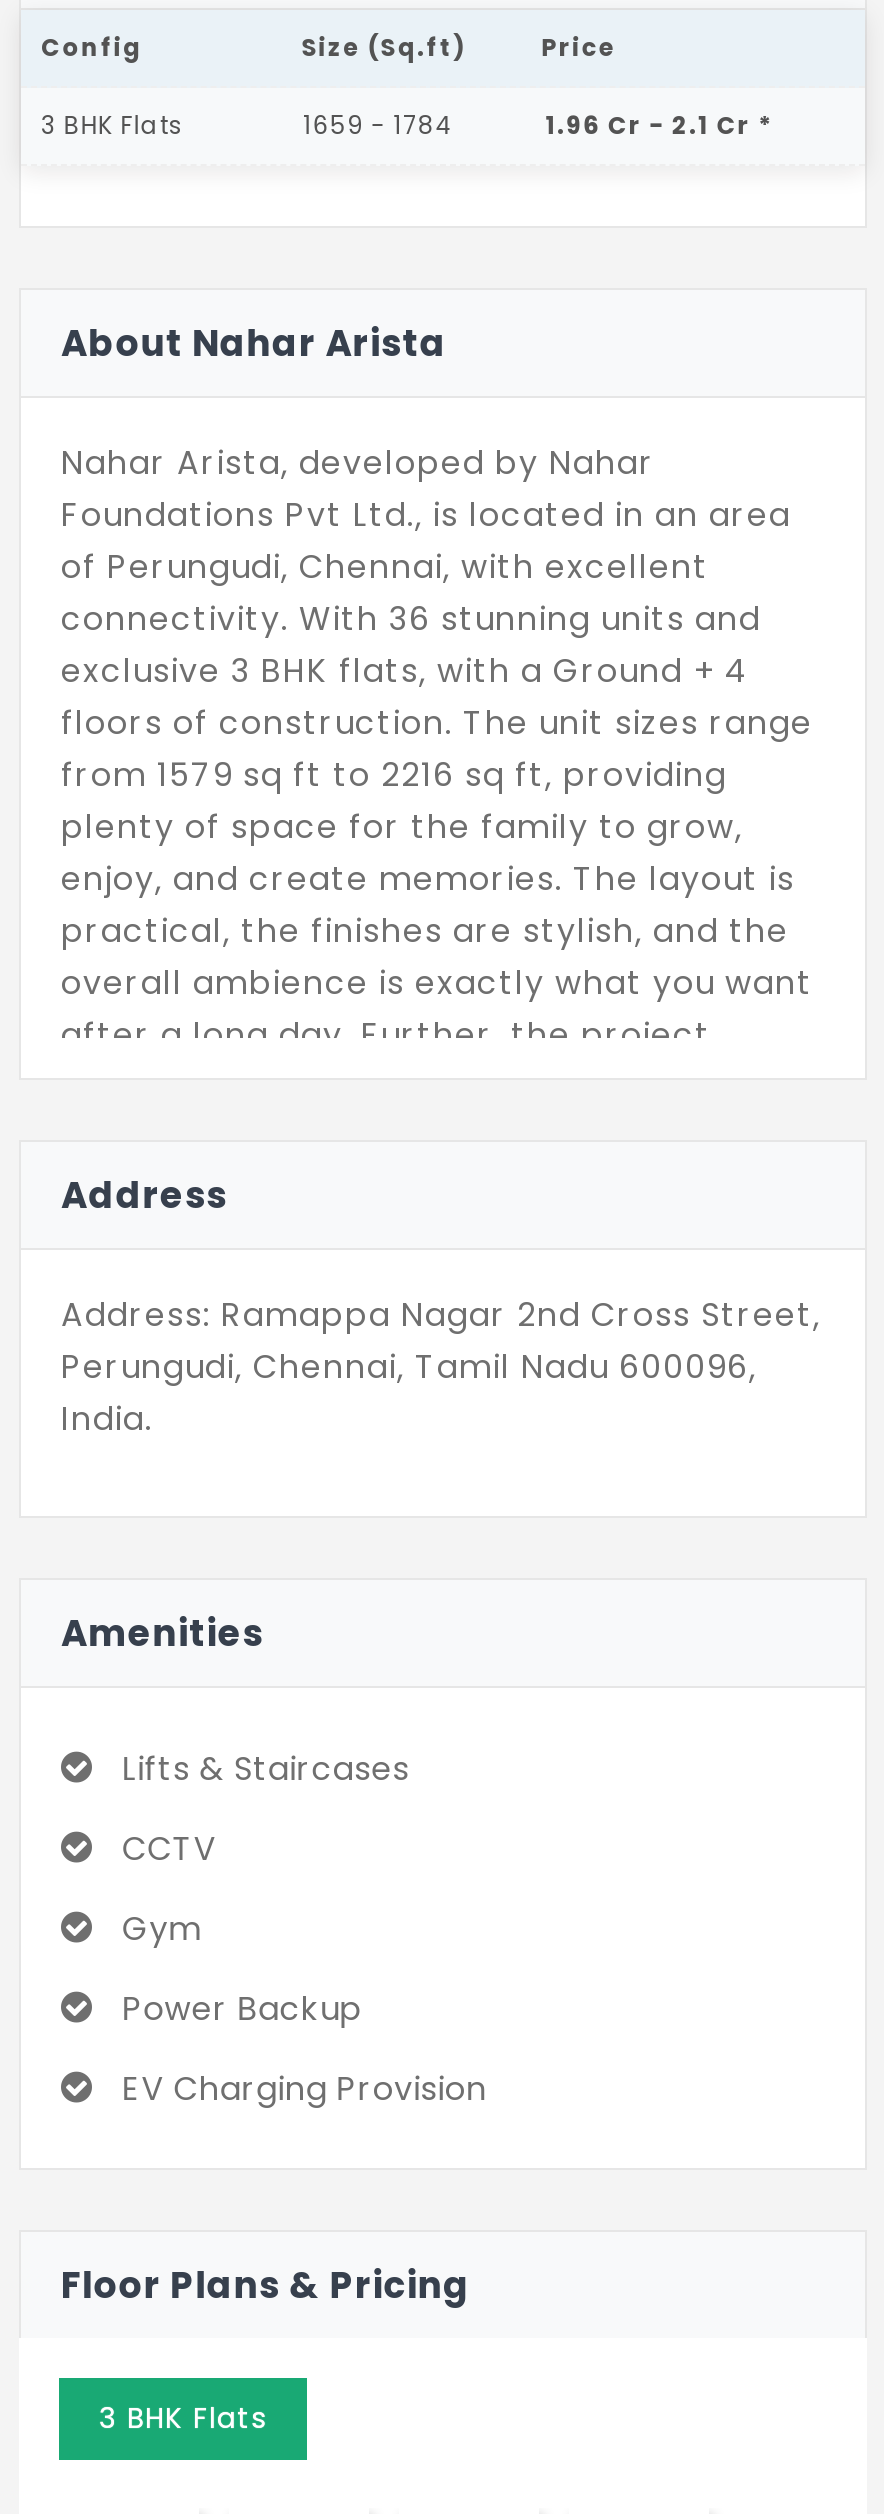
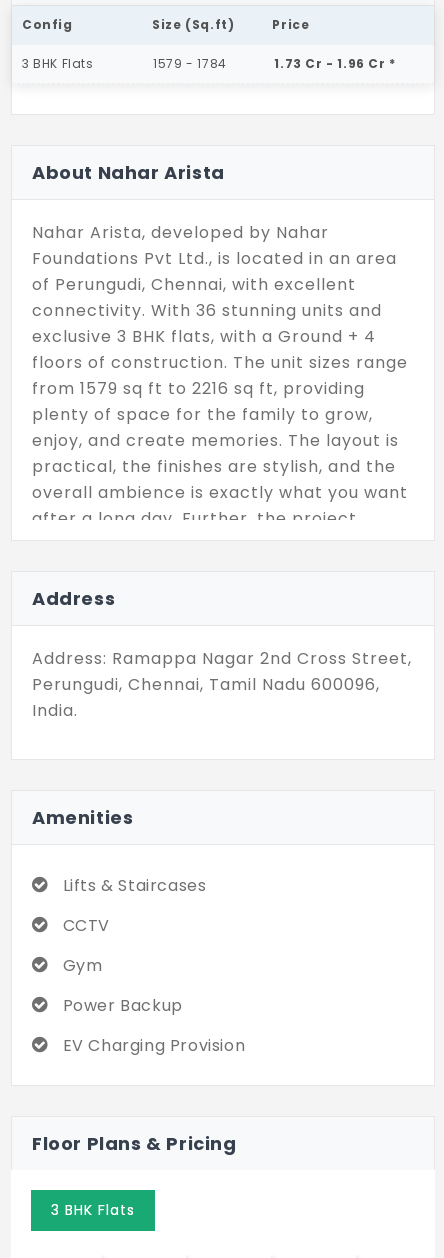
[303,108,453,142] 1659 - 1784 -> [153,55,227,72] 1579 - 1784
[546,108,771,142] 1.96 Cr - 2.1 Cr * -> [274,55,396,72] 1.73 Cr - 1.96 Cr *

